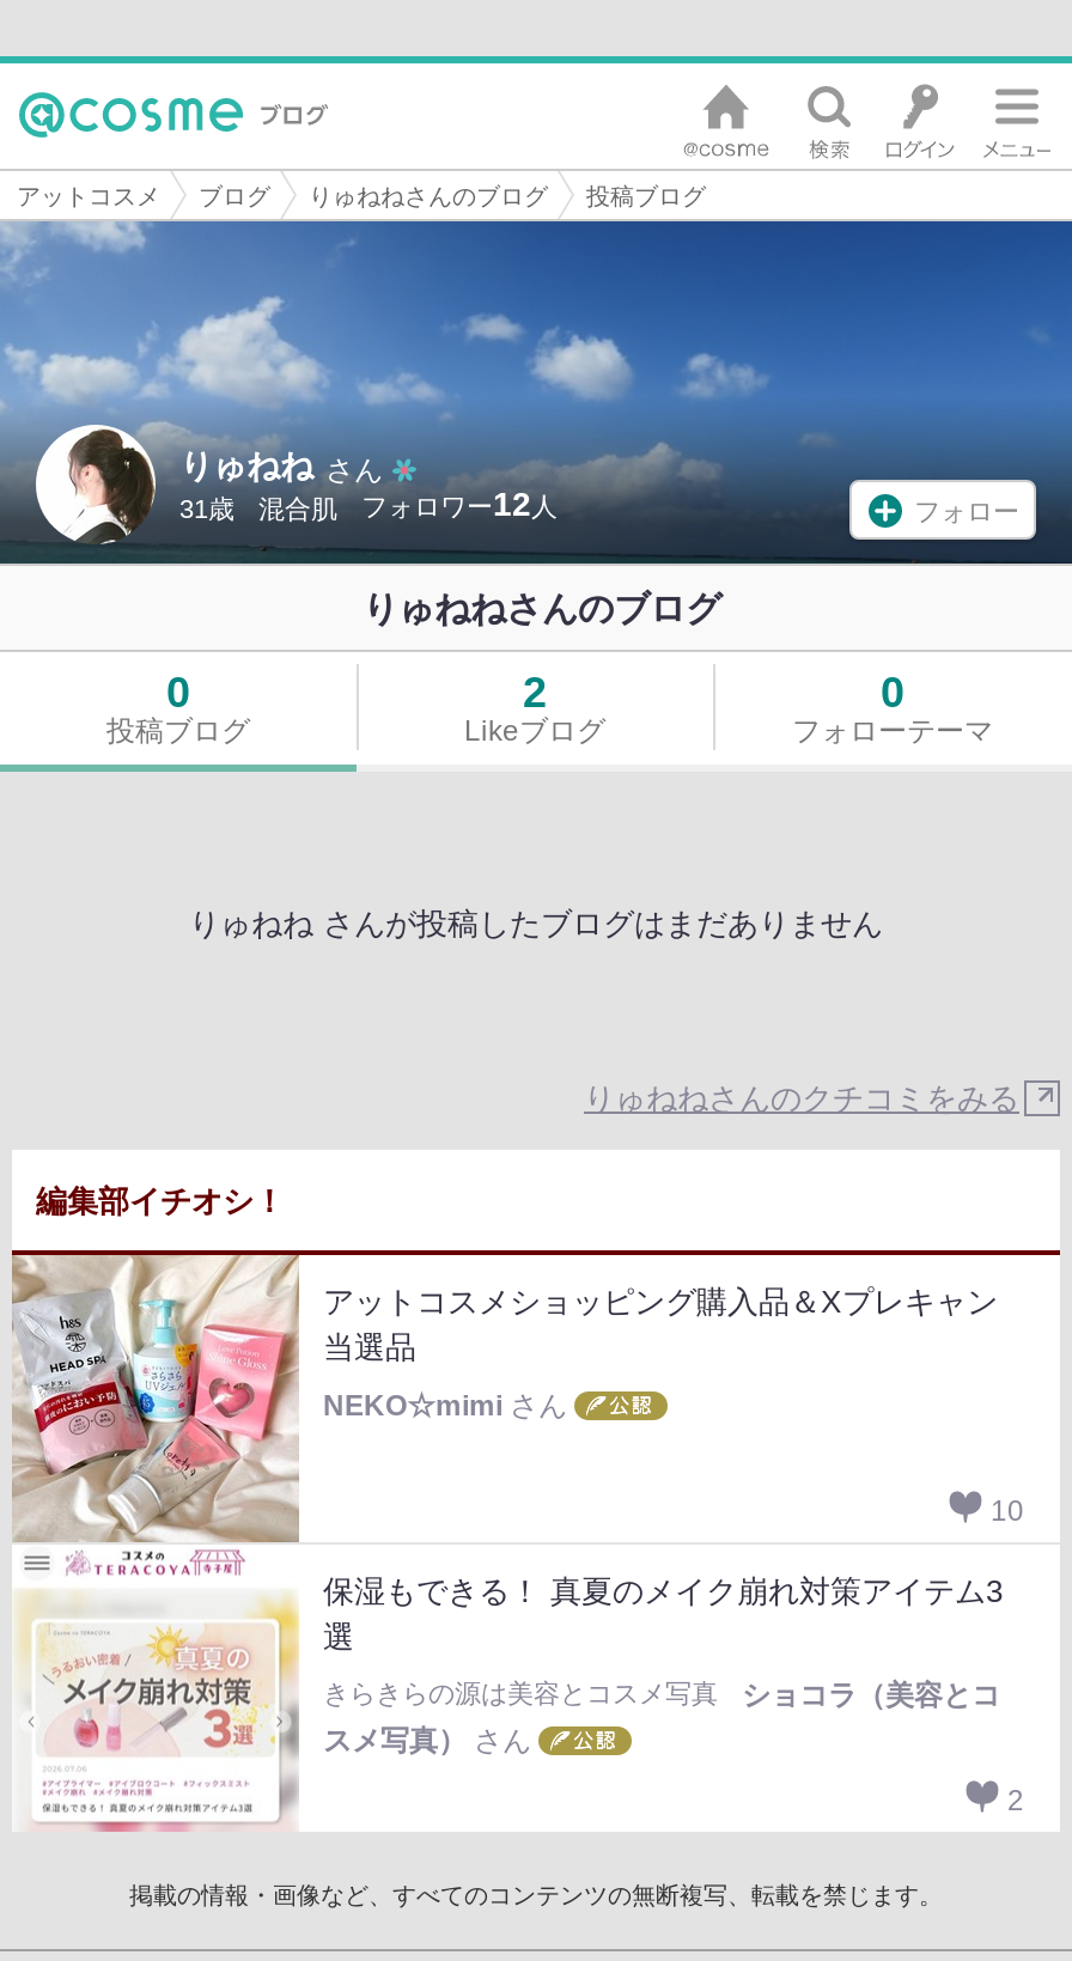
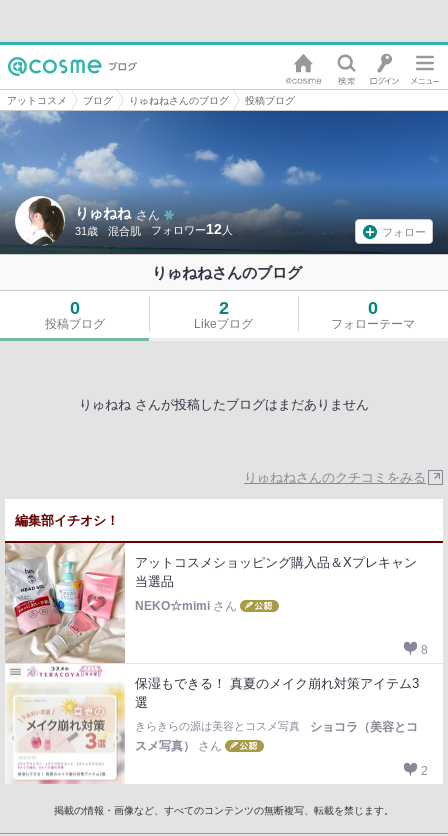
[991,1495,1024,1529] 10 -> [421,643,428,657] 8

